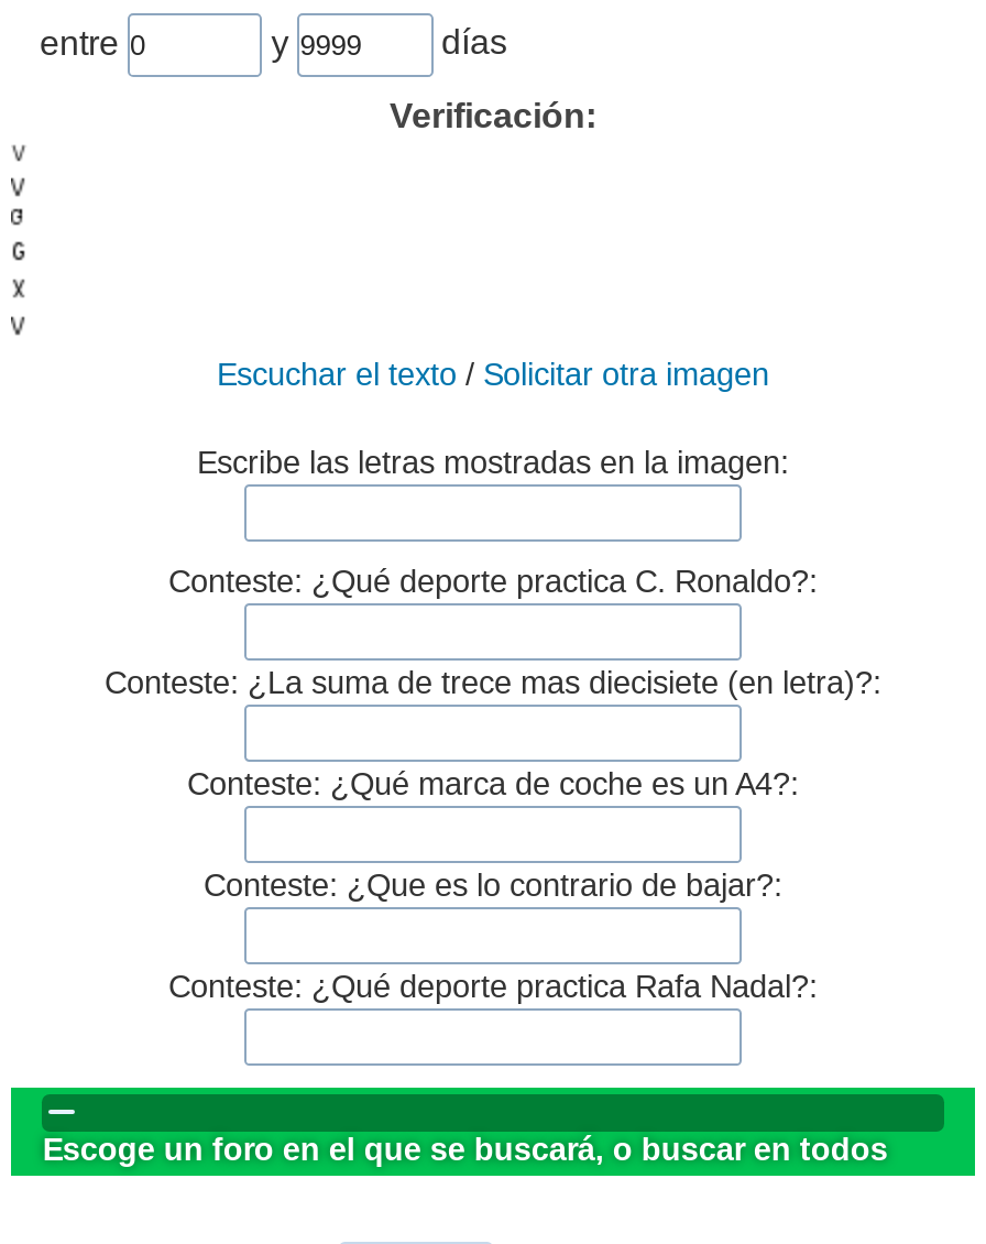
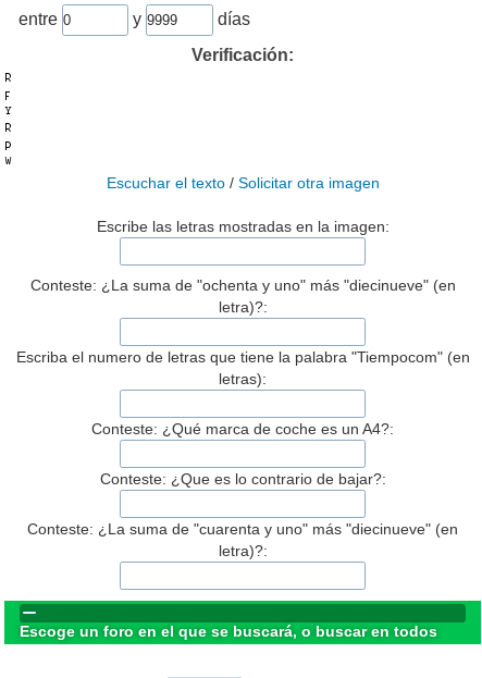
[168,564,818,599] Conteste: ¿Qué deporte practica C. Ronaldo?: -> [30,276,455,316] Conteste: ¿La suma de "ochenta y uno" más "diecinueve" (en | letra)?:
[105,665,881,700] Conteste: ¿La suma de trece mas diecisiete (en letra)?: -> [16,348,469,387] Escriba el numero de letras que tiene la palabra "Tiempocom" (en | letras):
[168,968,818,1003] Conteste: ¿Qué deporte practica Rafa Nadal?: -> [27,520,458,559] Conteste: ¿La suma de "cuarenta y uno" más "diecinueve" (en | letra)?:

